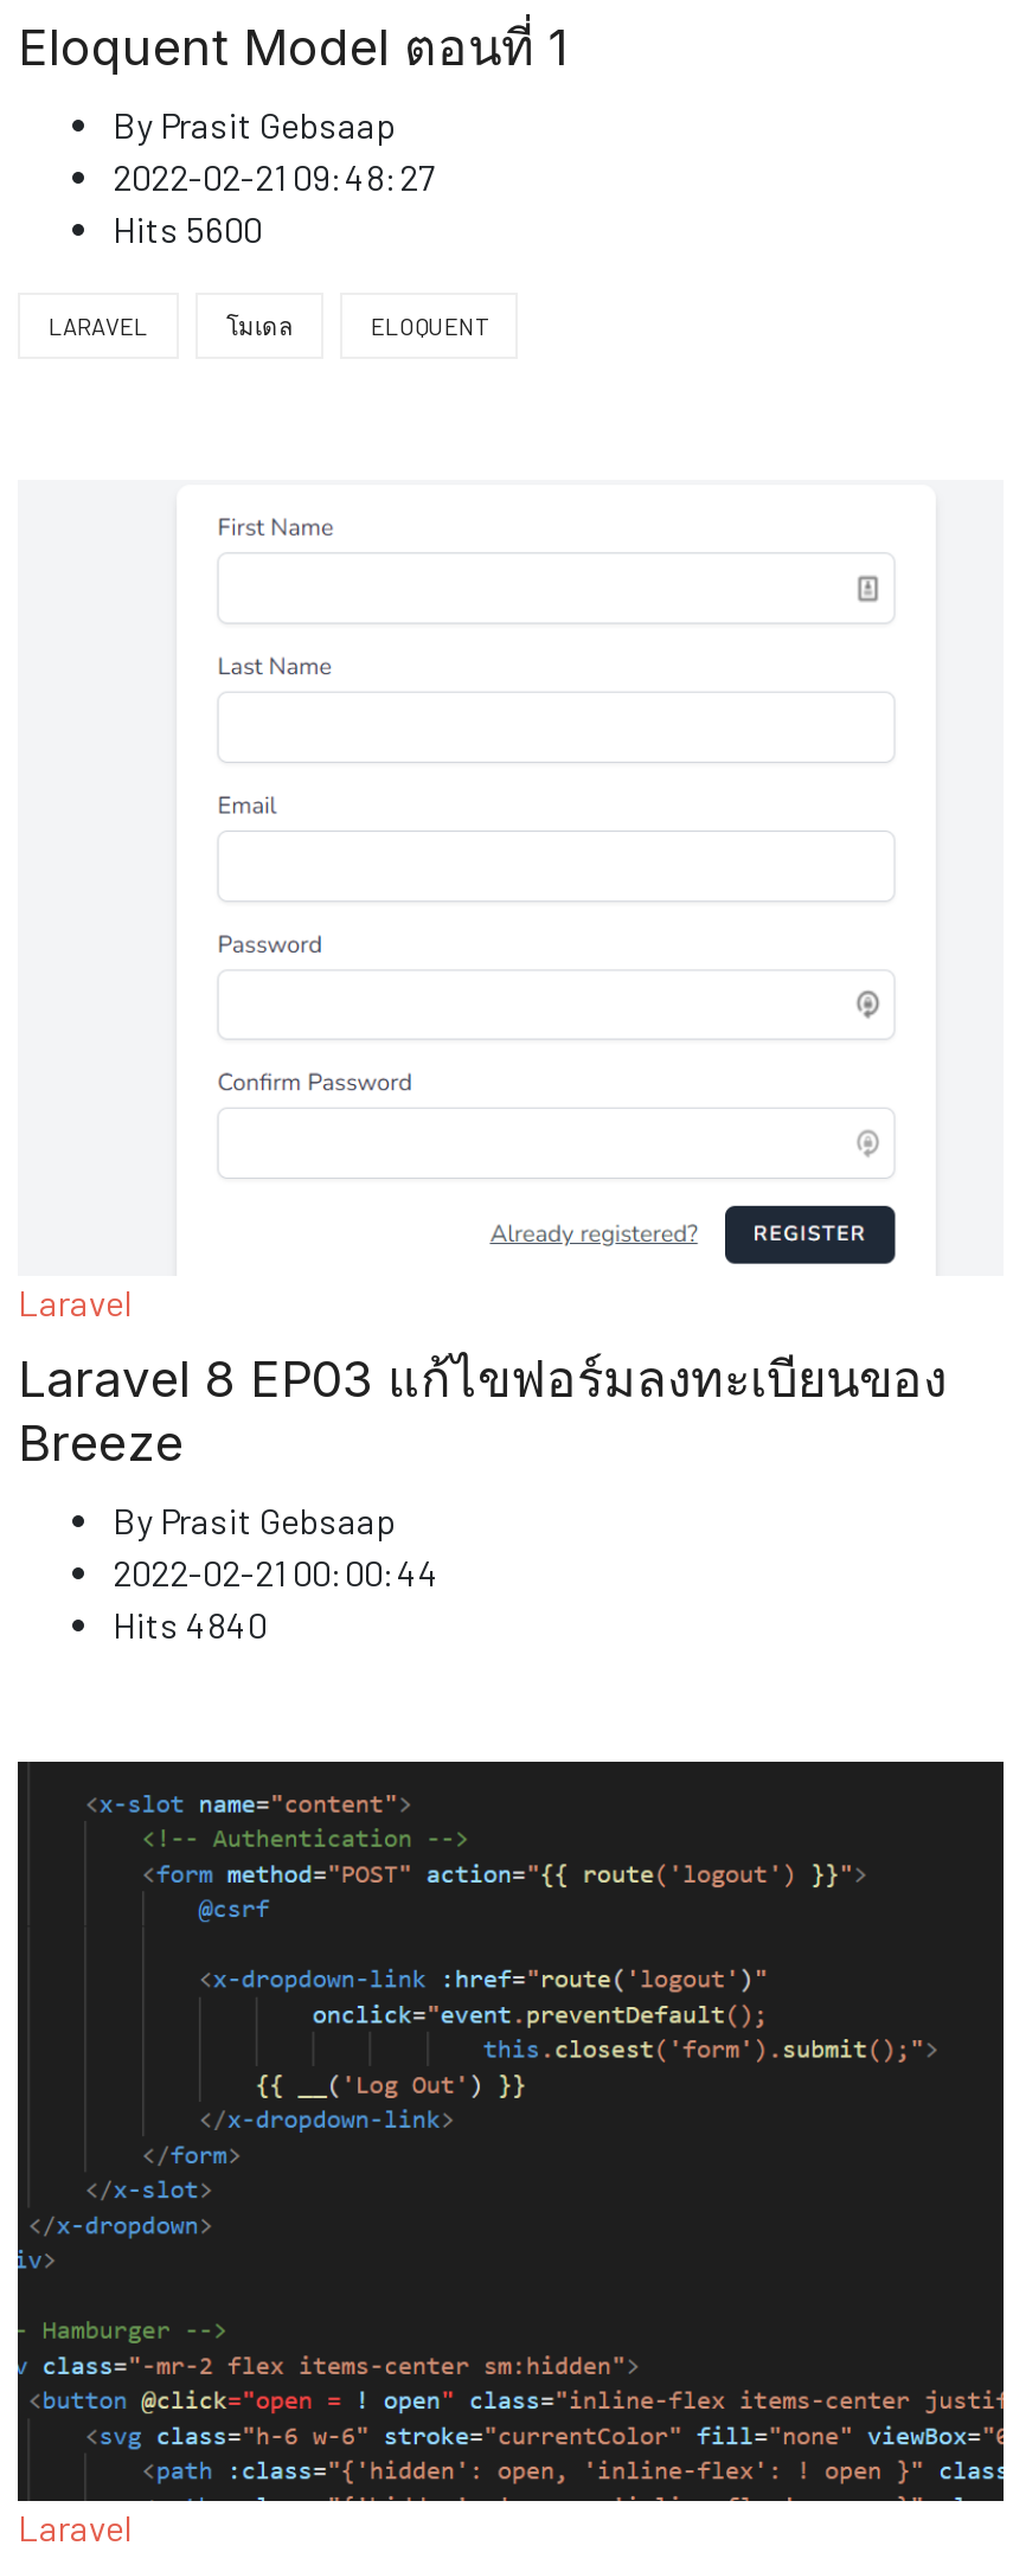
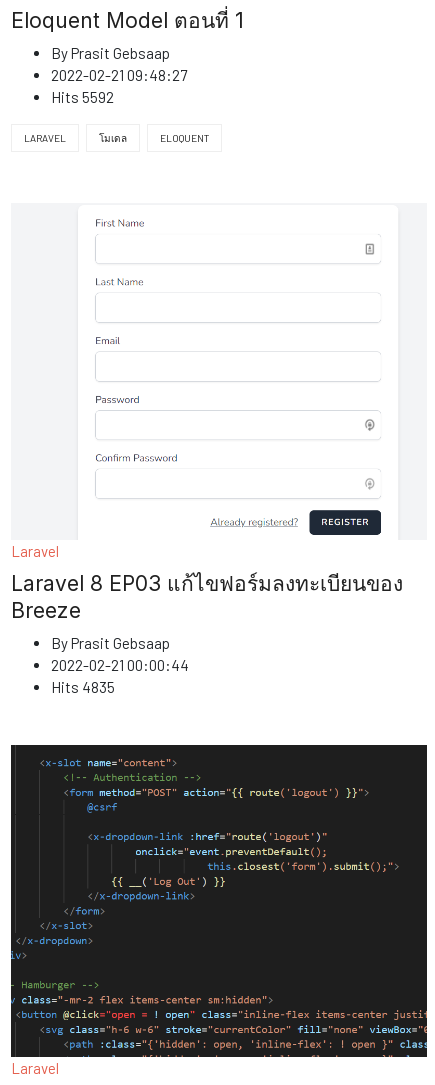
[113,206,262,249] Hits 5600 -> [51,88,114,106] Hits 5592
[113,1603,267,1646] Hits 4840 -> [51,678,115,696] Hits 4835

